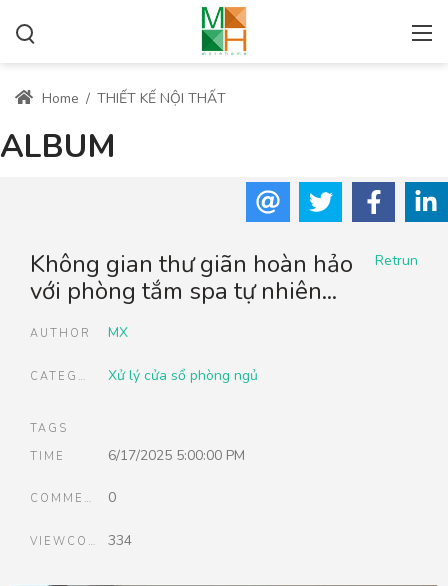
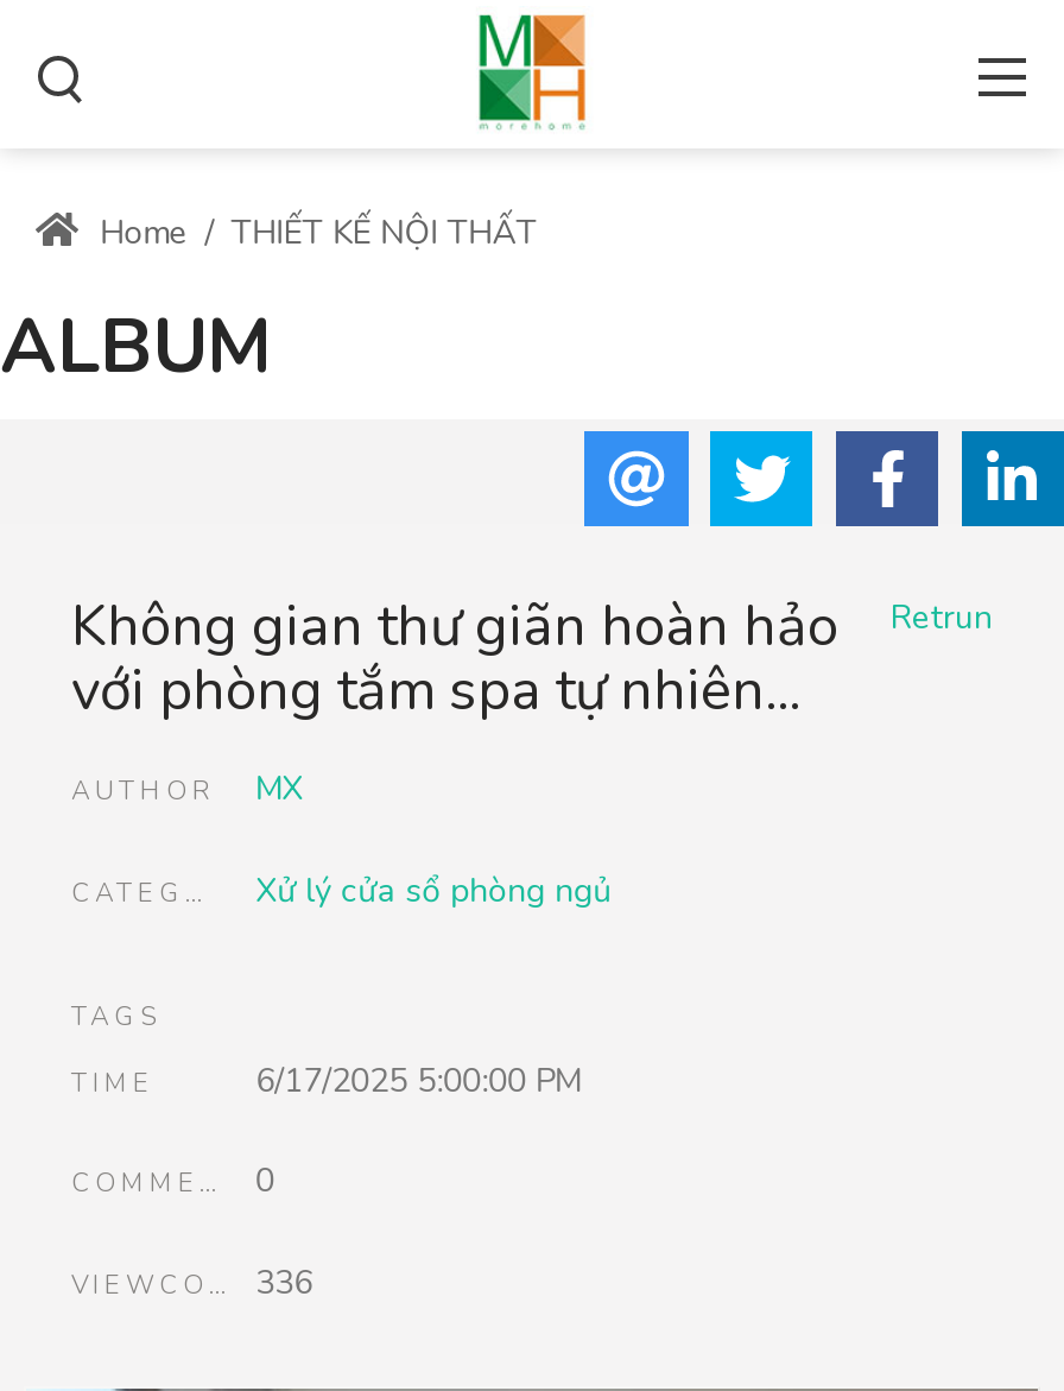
[108,531,132,550] 334 -> [256,1260,313,1305] 336

